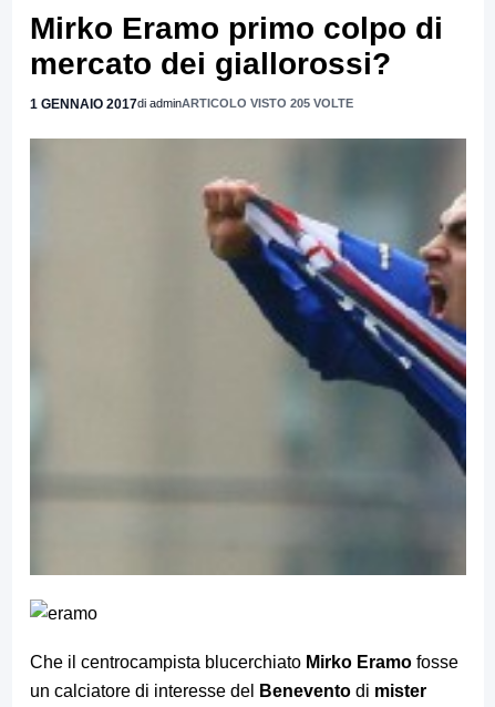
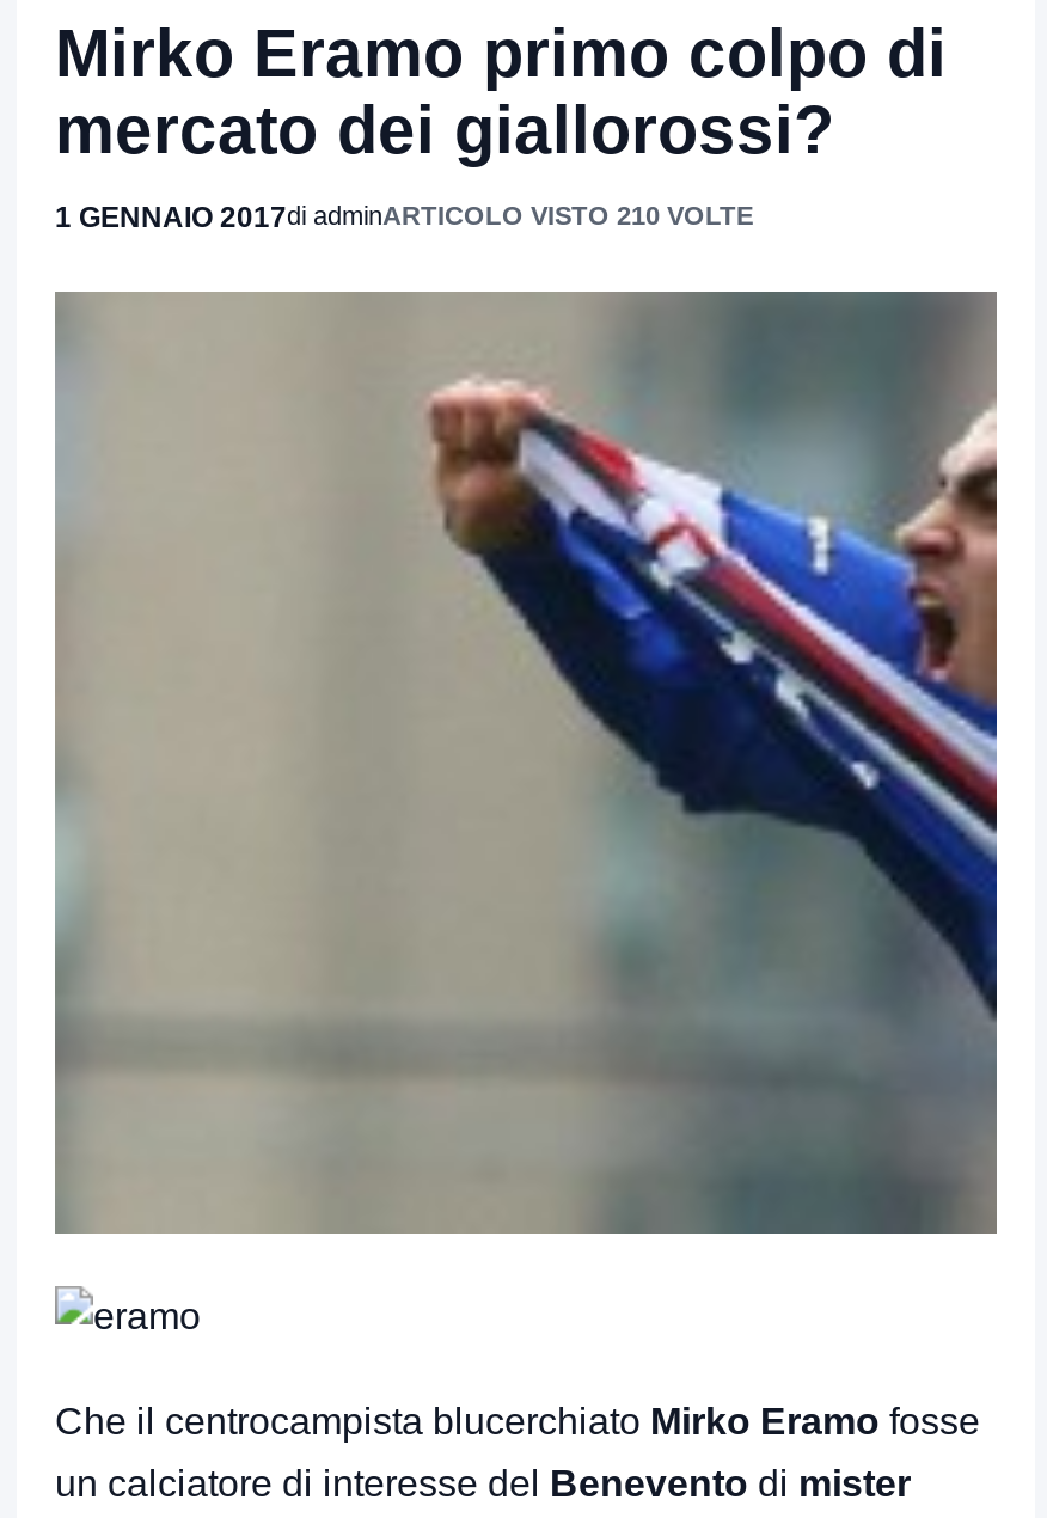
[30,96,353,112] 1 GENNAIO 2017di adminARTICOLO VISTO 205 VOLTE -> [55,200,753,234] 1 GENNAIO 2017di adminARTICOLO VISTO 210 VOLTE

